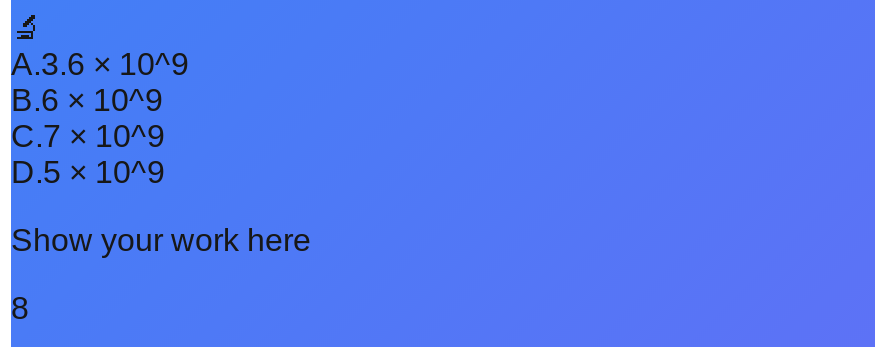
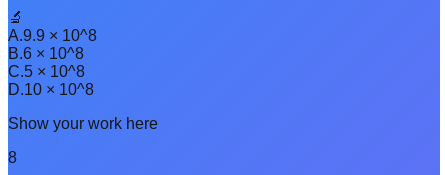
[11,47,189,81] A.3.6 × 10^9 -> [8,27,97,44] A.9.9 × 10^8
[11,83,163,117] B.6 × 10^9 -> [8,45,84,62] B.6 × 10^8
[11,119,165,153] C.7 × 10^9 -> [8,63,85,80] C.5 × 10^8
[11,155,165,189] D.5 × 10^9 -> [8,81,94,98] D.10 × 10^8

